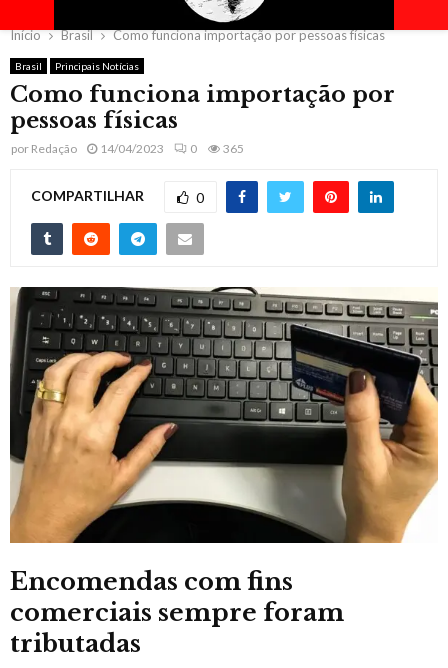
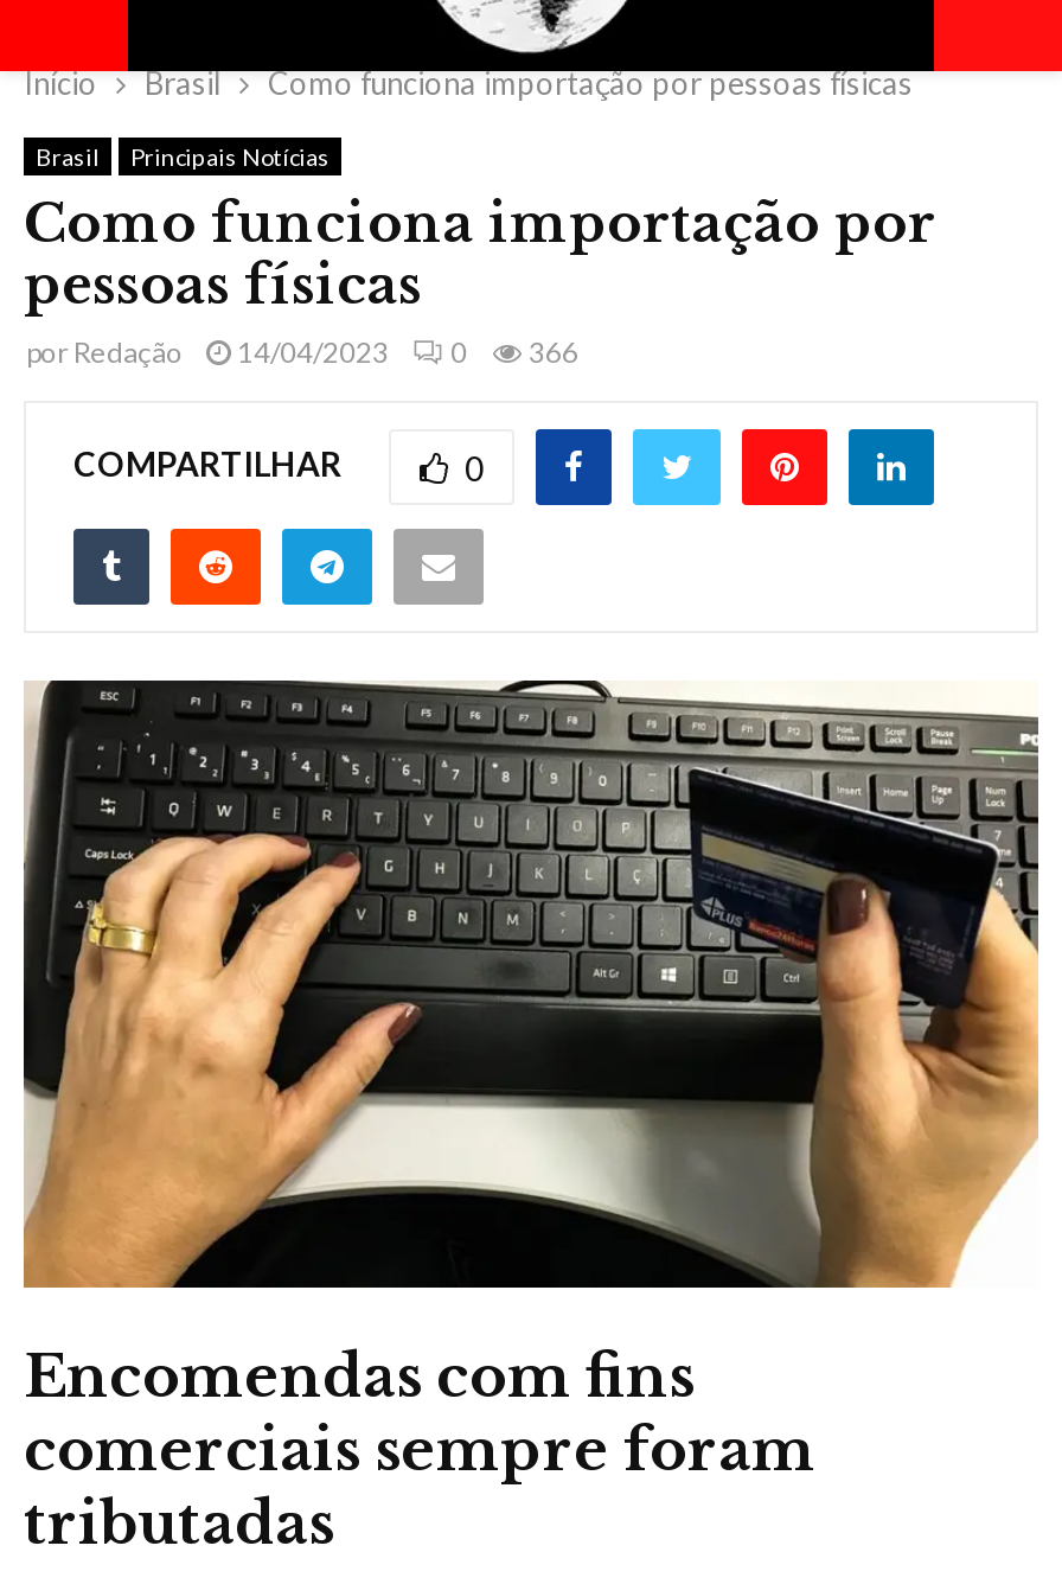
[11,141,244,156] por Redação 14/04/2023 0 365 -> [26,334,578,370] por Redação 14/04/2023 0 366

